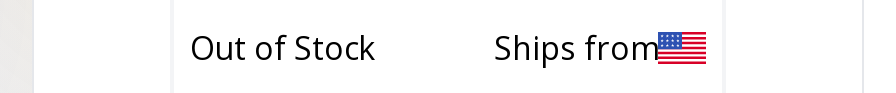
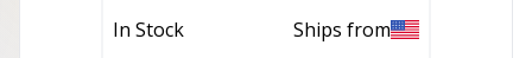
[190,27,376,71] Out of Stock -> [113,17,184,43] In Stock

